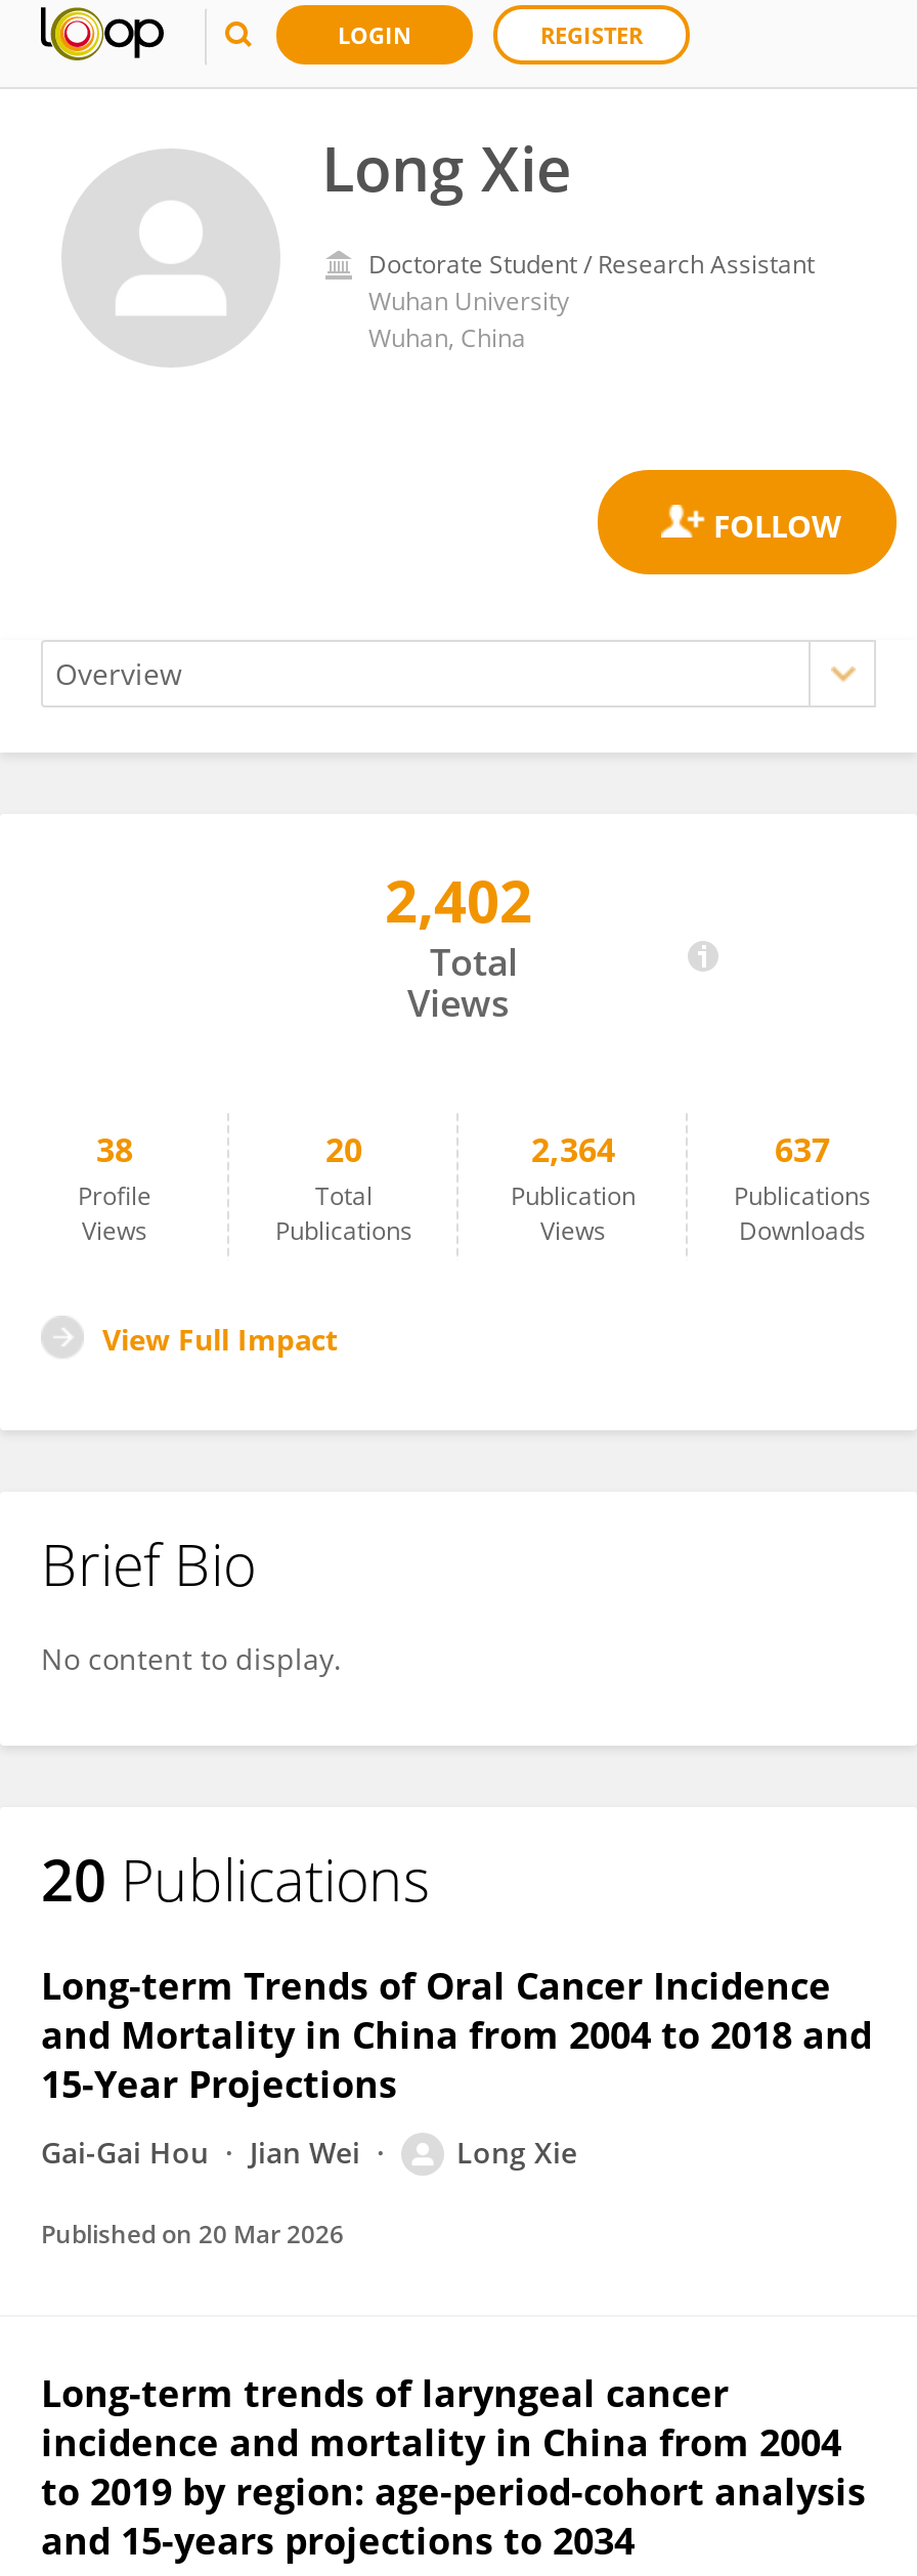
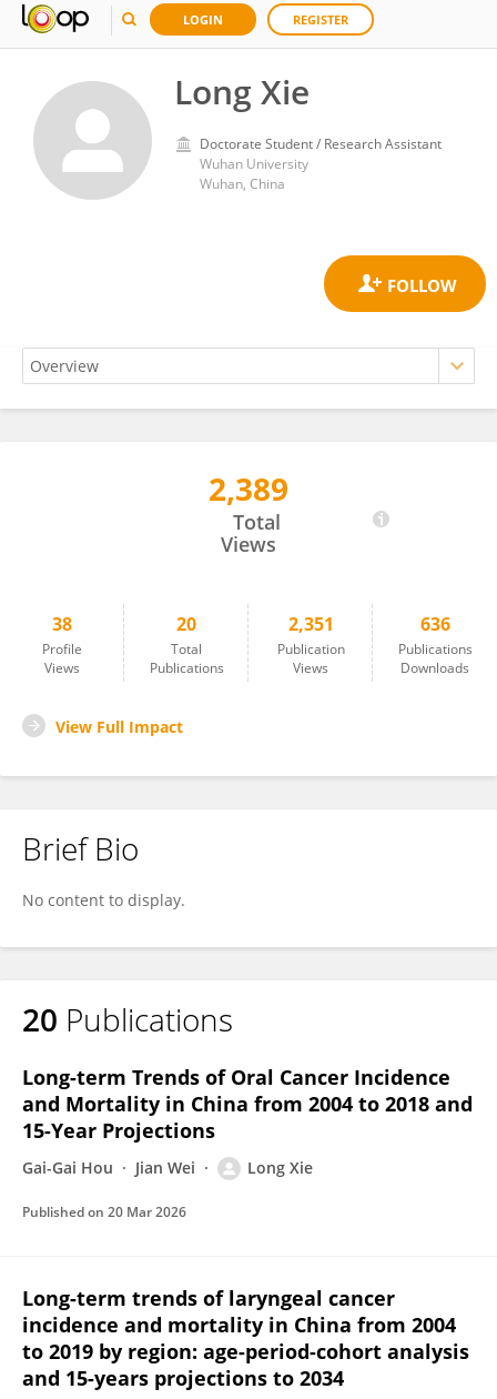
[385,861,532,939] 2,402 -> [209,467,288,510] 2,389
[531,1127,615,1172] 2,364 -> [288,612,333,636] 2,351
[775,1127,830,1172] 637 -> [420,612,450,636] 636

